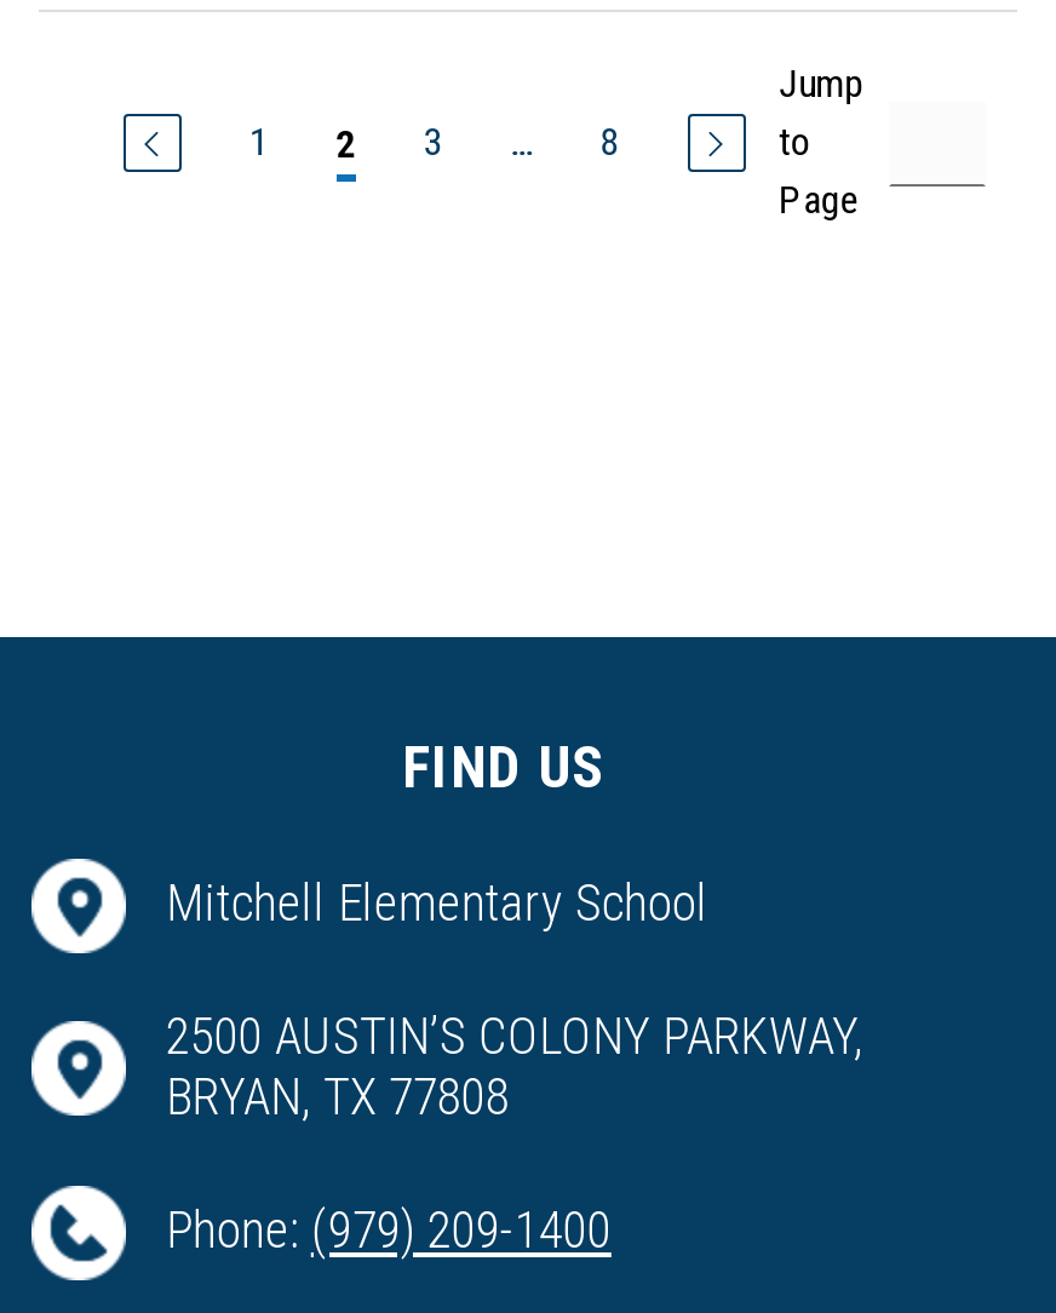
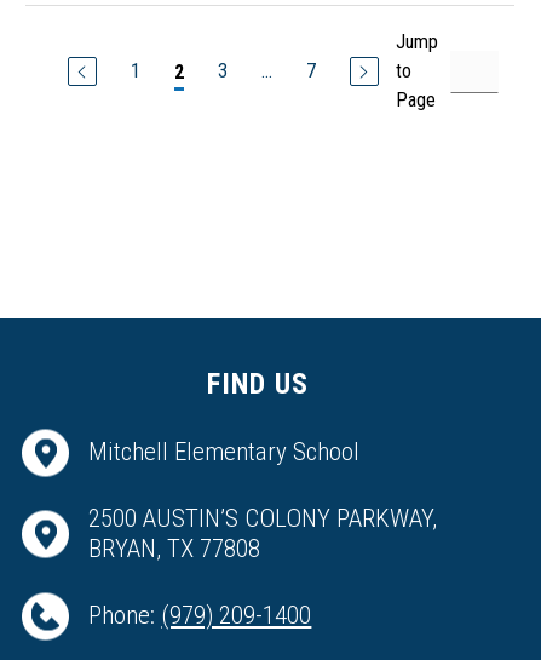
[600,119,619,165] 8 -> [306,59,315,82] 7

